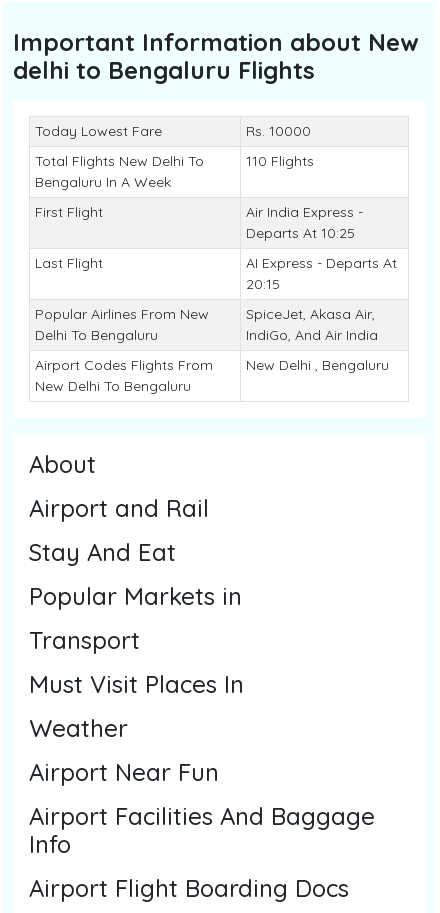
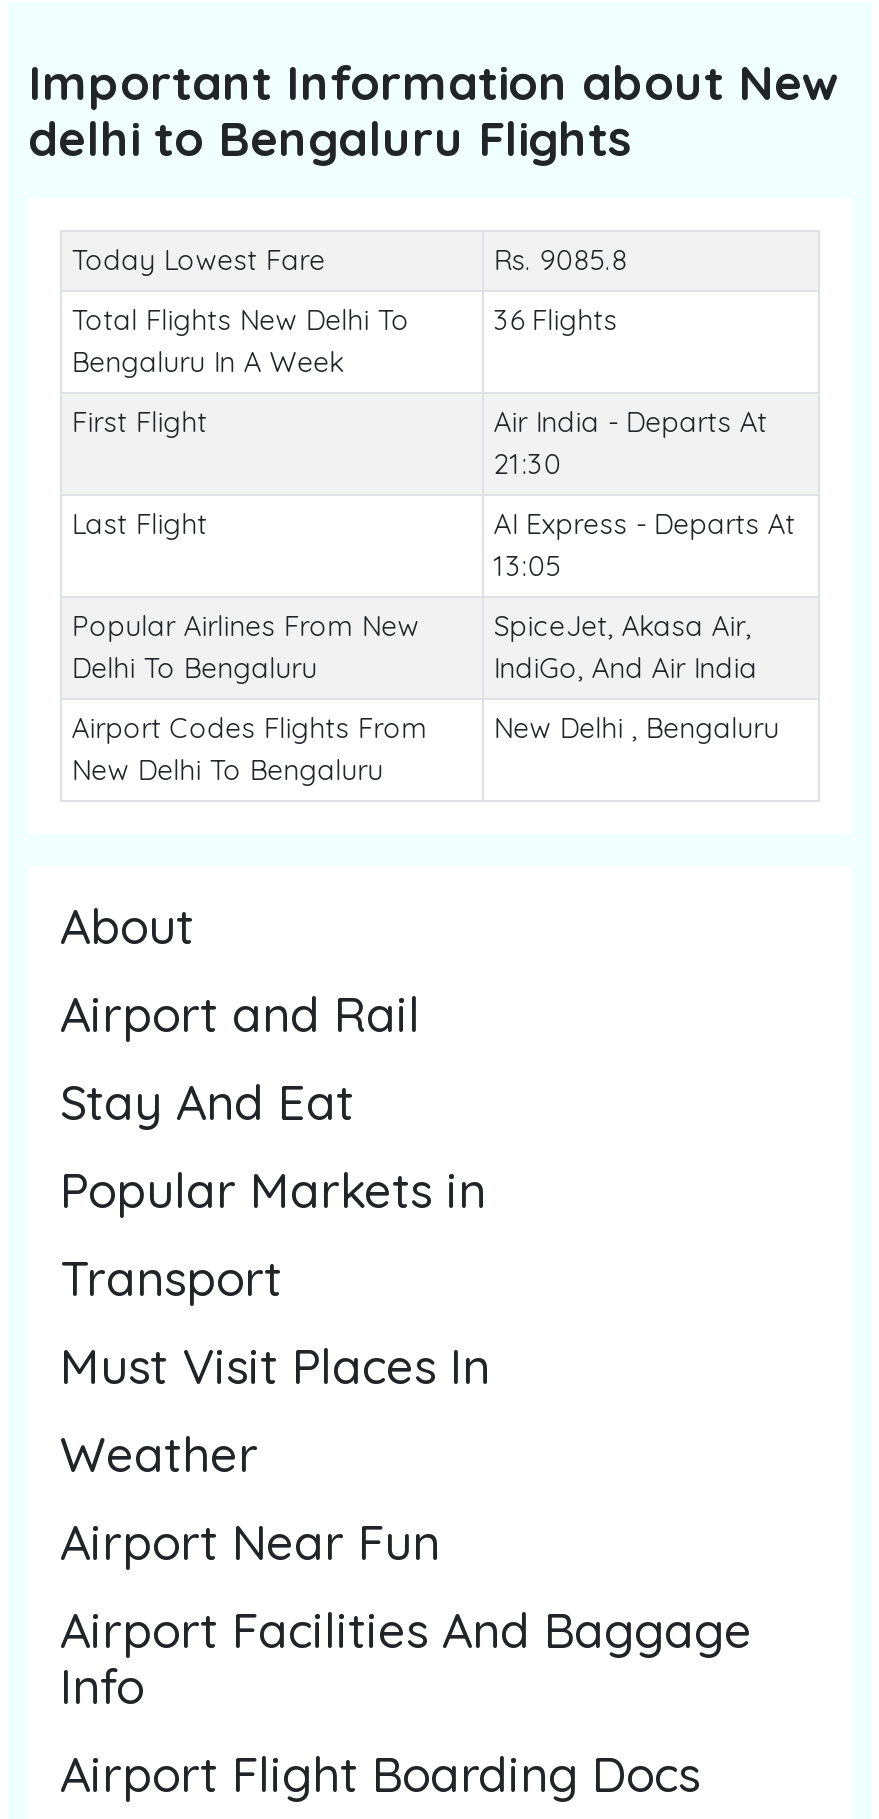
[246,122,311,140] Rs. 10000 -> [494,242,628,278] Rs. 9085.8
[246,152,314,170] 110 Flights -> [494,302,618,338] 36 Flights
[246,203,363,242] Air India Express - | Departs At 10:25 -> [494,404,768,482] Air India - Departs At | 21:30
[246,275,280,293] 20:15 -> [494,548,562,584] 13:05

